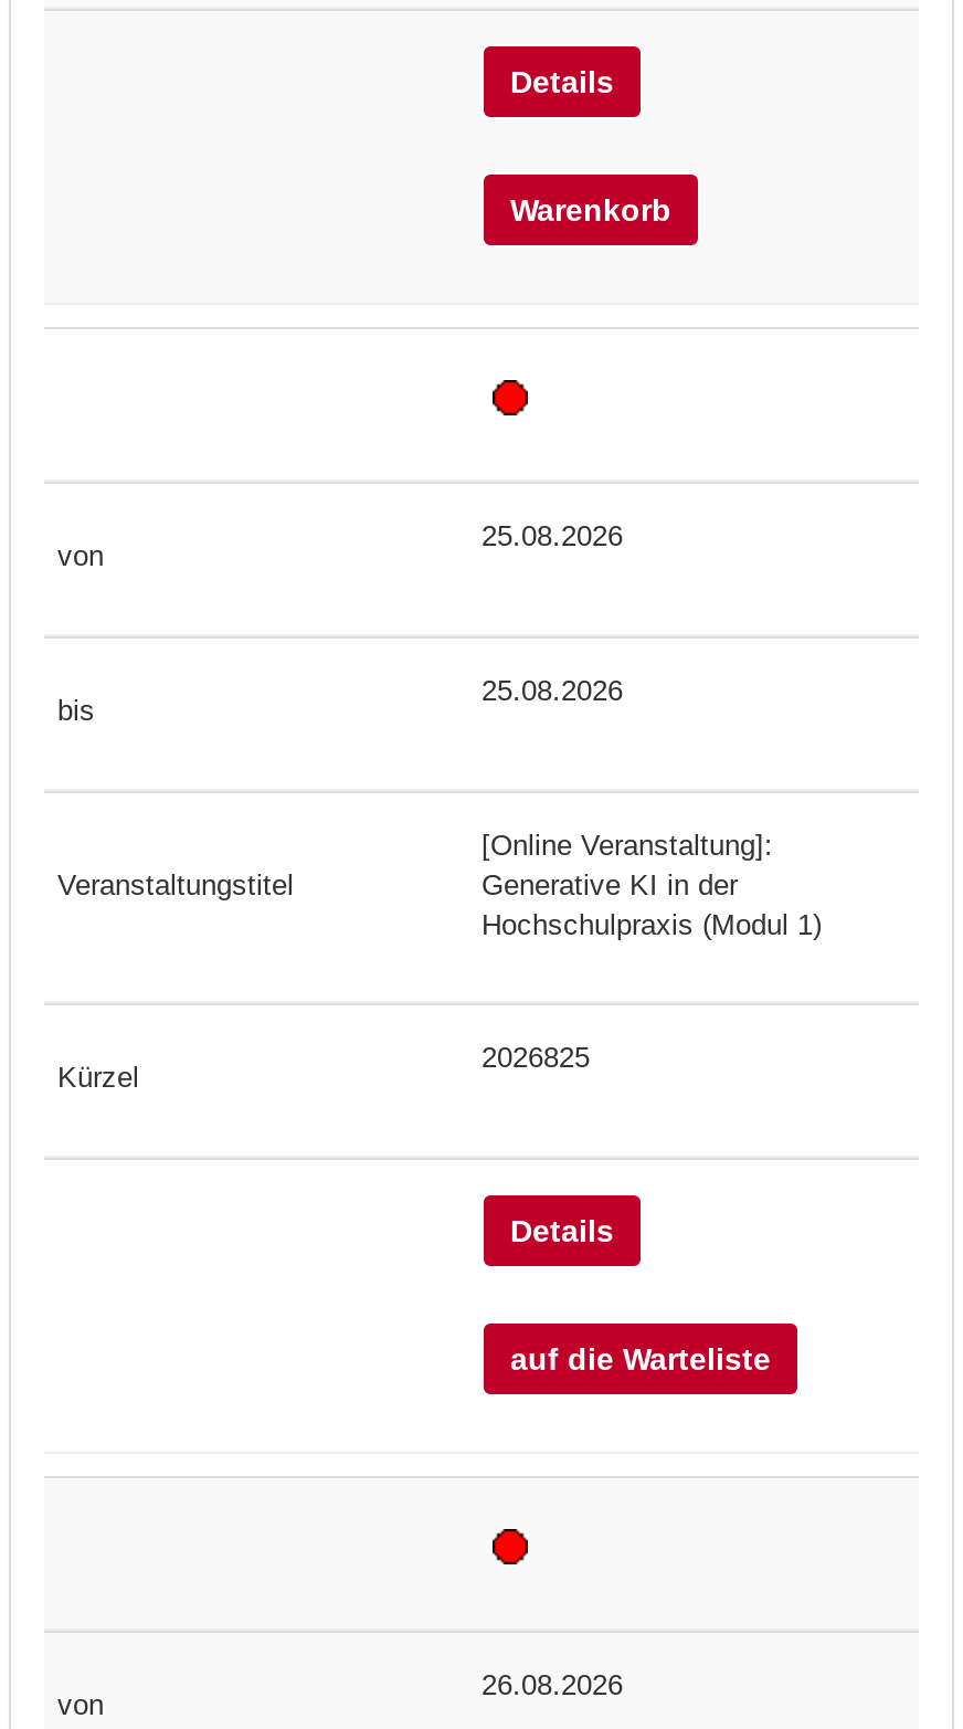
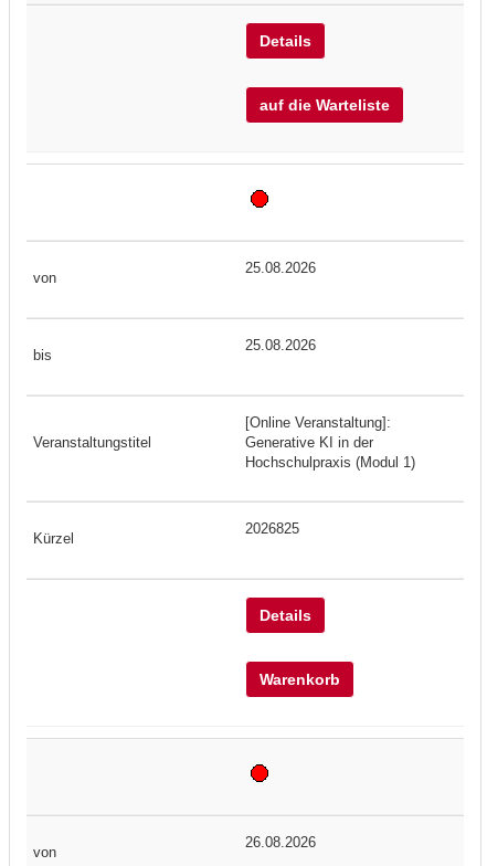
moved [510,193,671,228] -> [260,671,340,689]: Warenkorb
moved [510,1342,771,1377] -> [260,97,390,114]: auf die Warteliste

